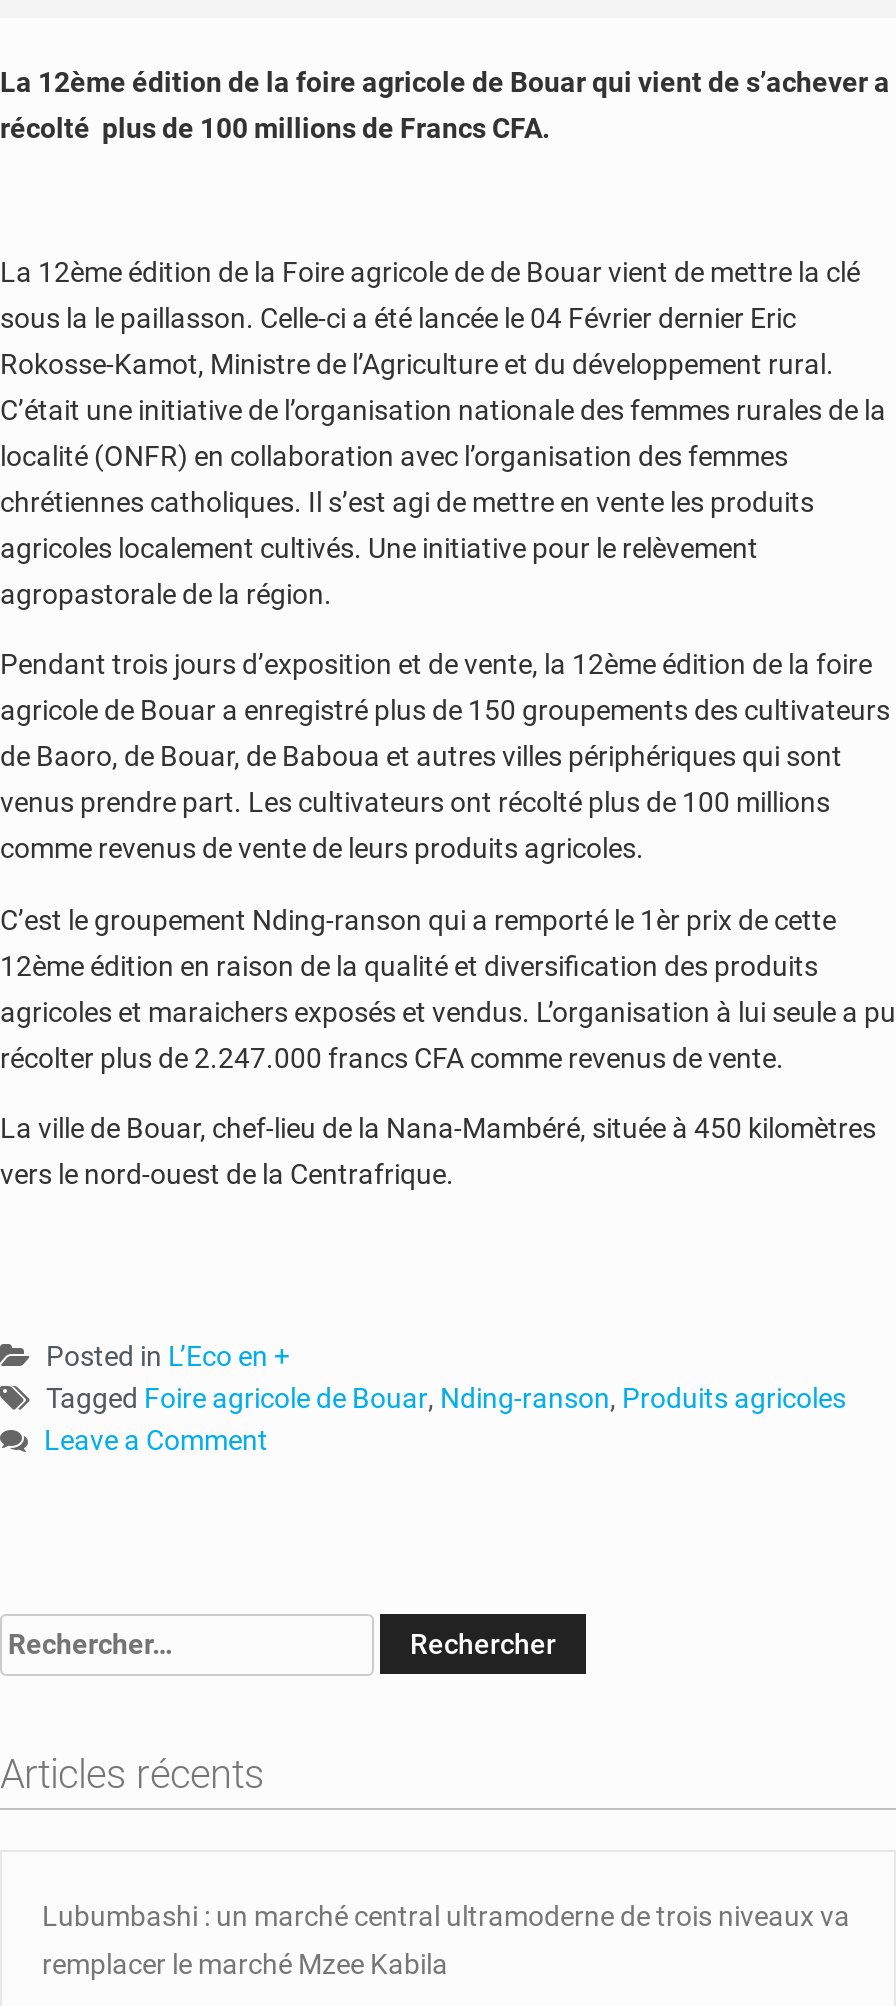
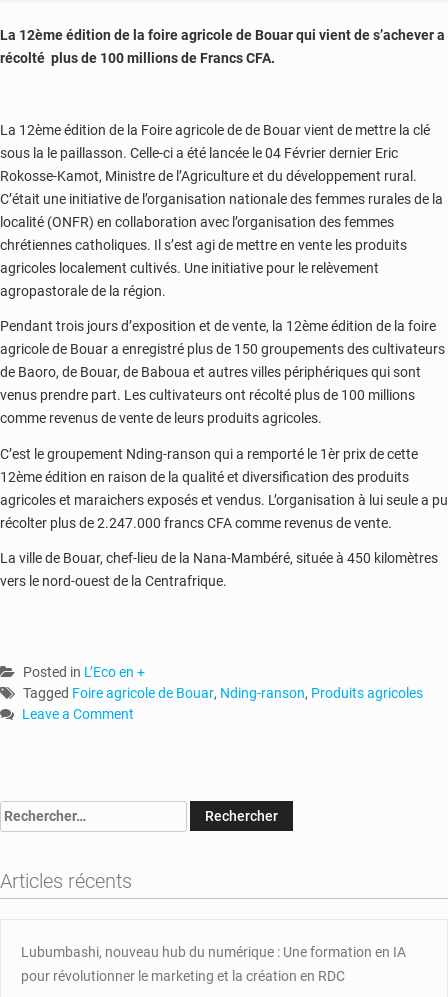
[42,1899,850,1931] Lubumbashi : un marché central ultramoderne de trois niveaux va -> [21,943,406,959] Lubumbashi, nouveau hub du numérique : Une formation en IA
[42,1947,448,1979] remplacer le marché Mzee Kabila -> [21,967,345,983] pour révolutionner le marketing et la création en RDC

